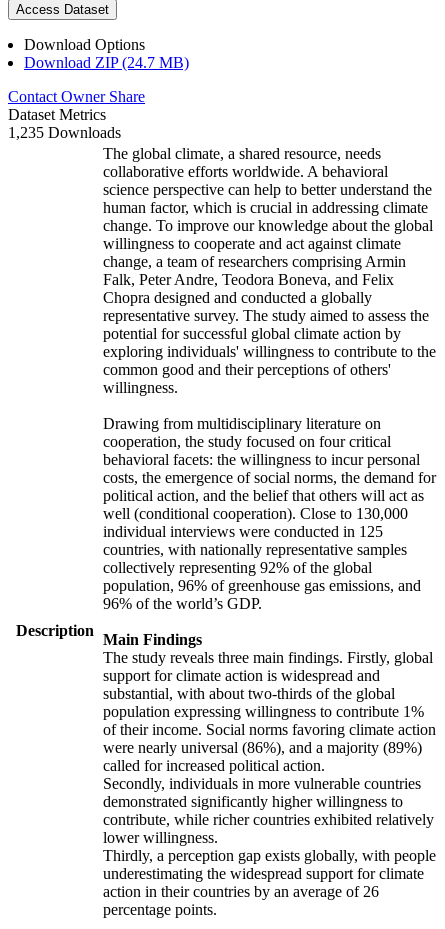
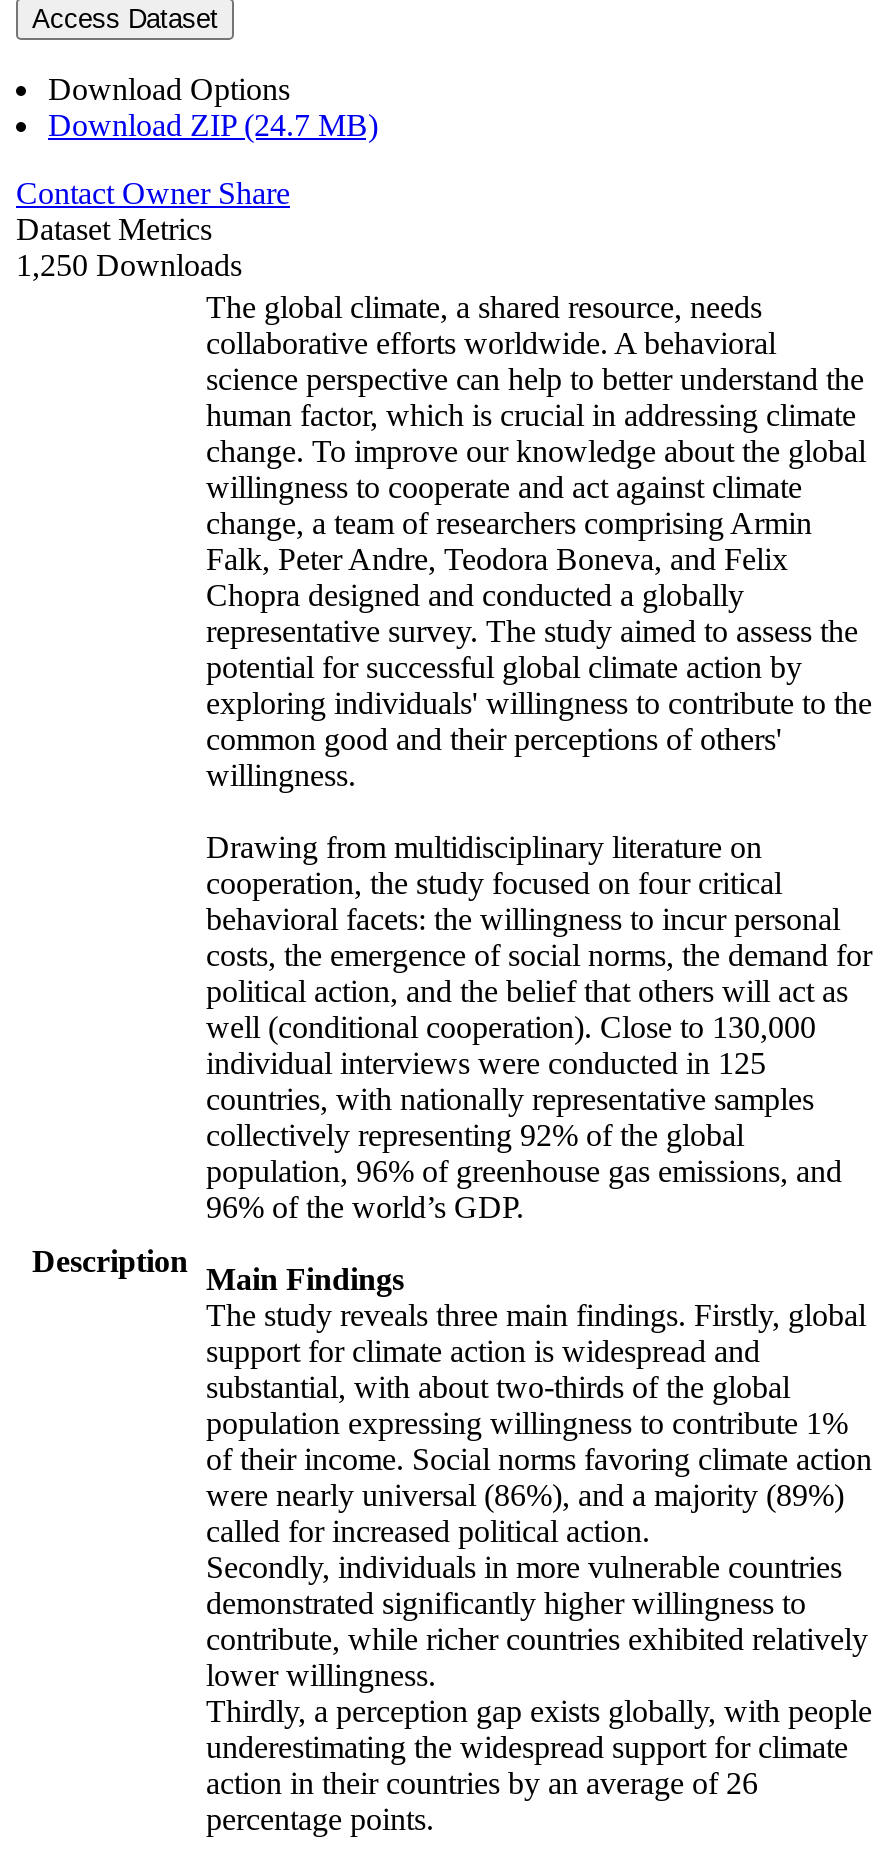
[8,124,121,141] 1,235 Downloads -> [16,249,242,283] 1,250 Downloads

